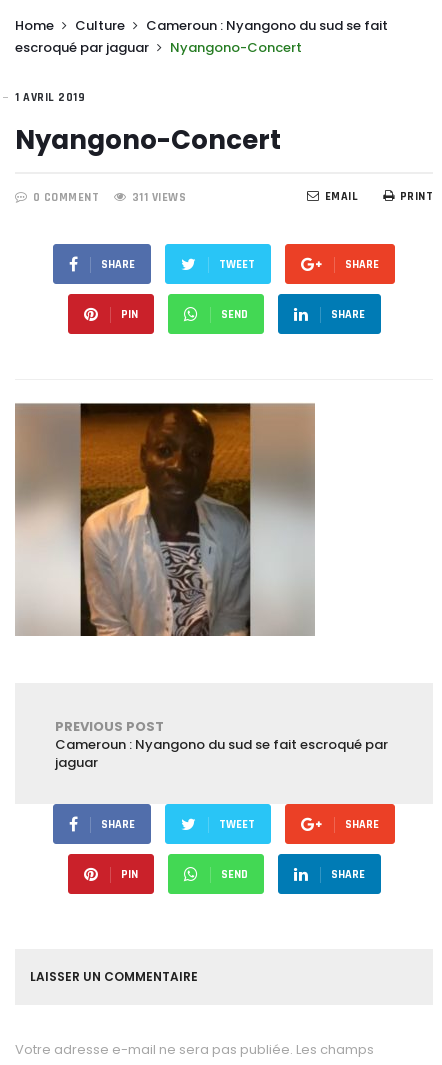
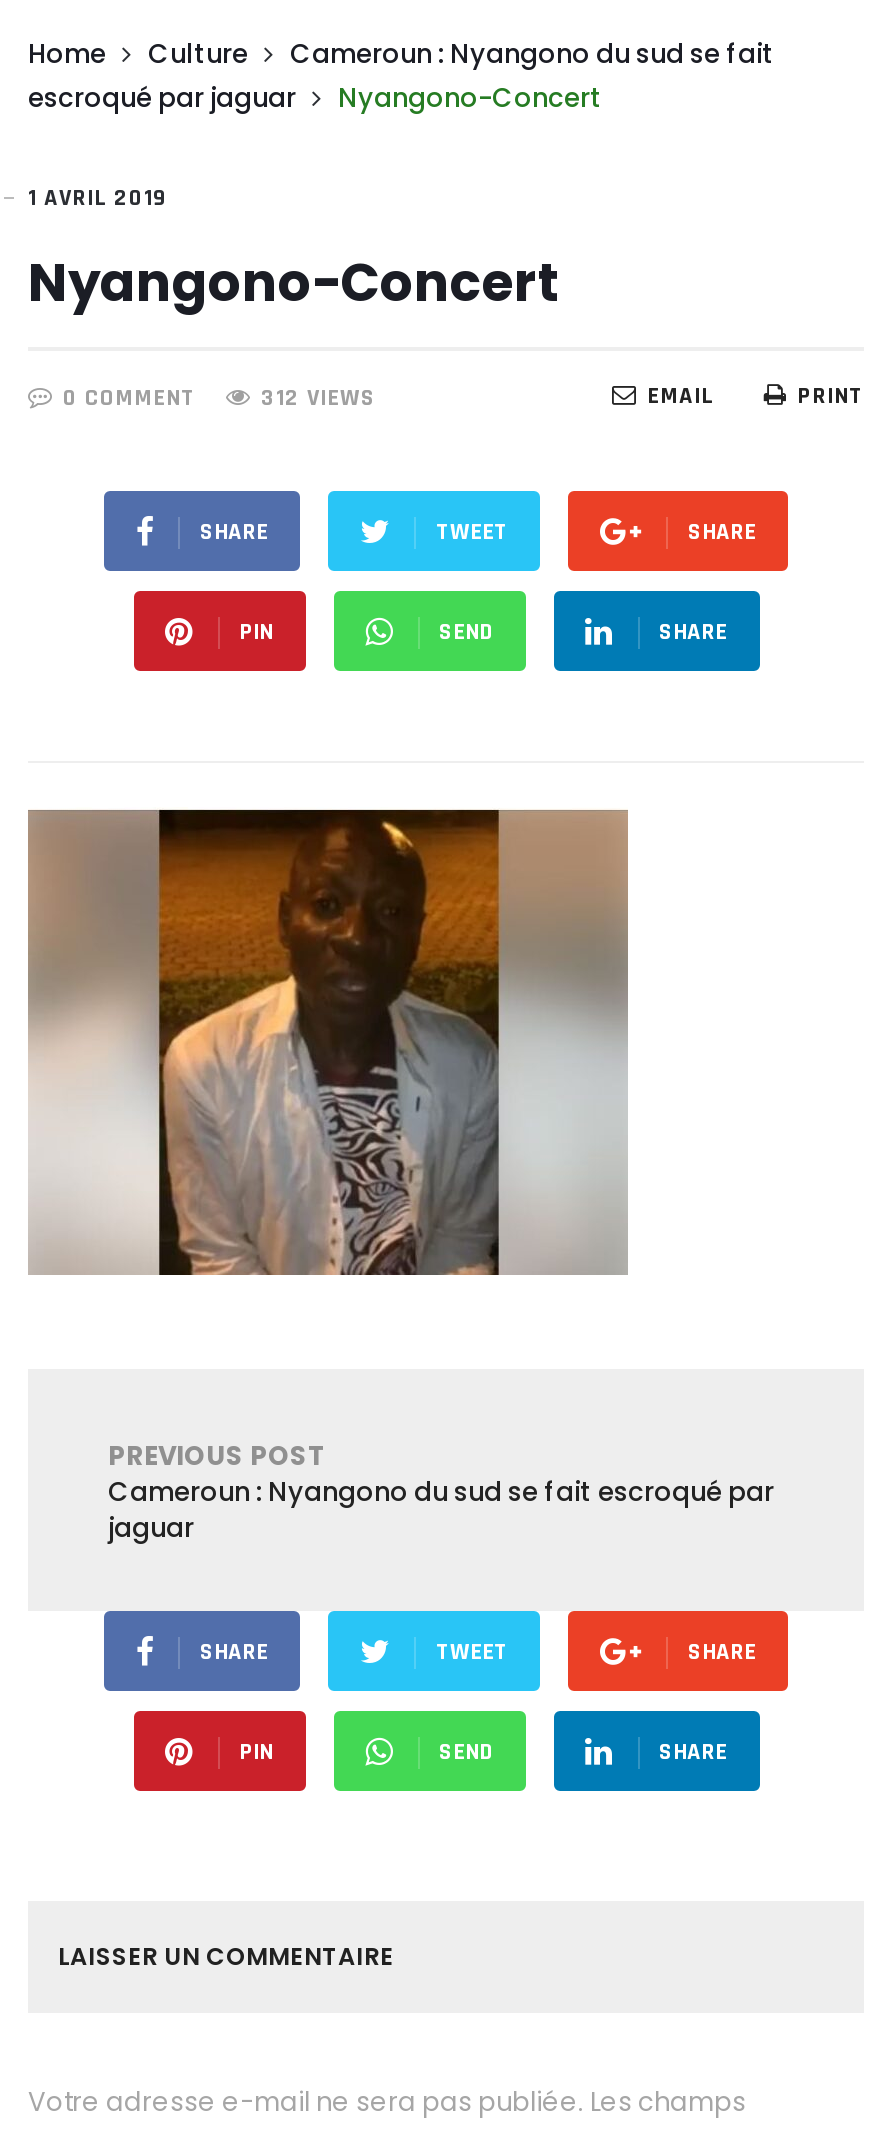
[131,190,186,205] 311 VIEWS -> [261,383,376,413] 312 VIEWS

